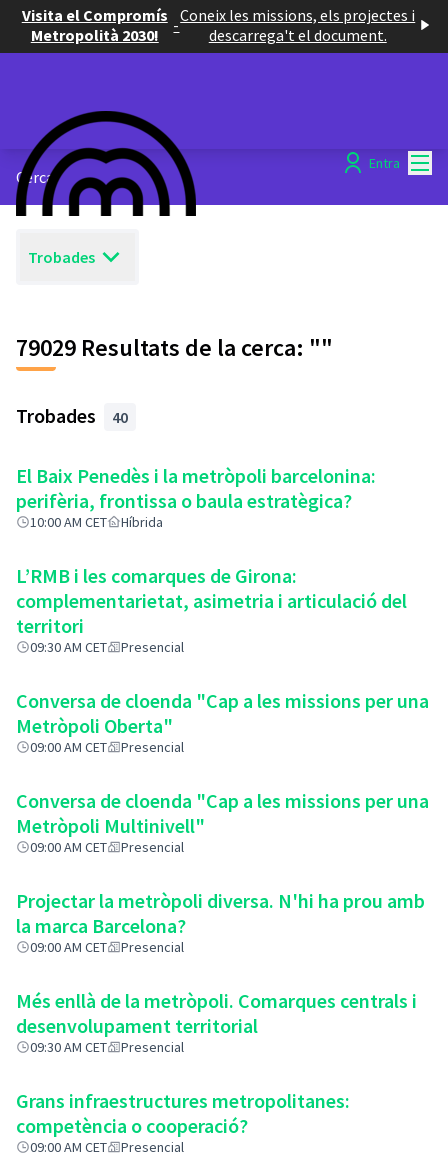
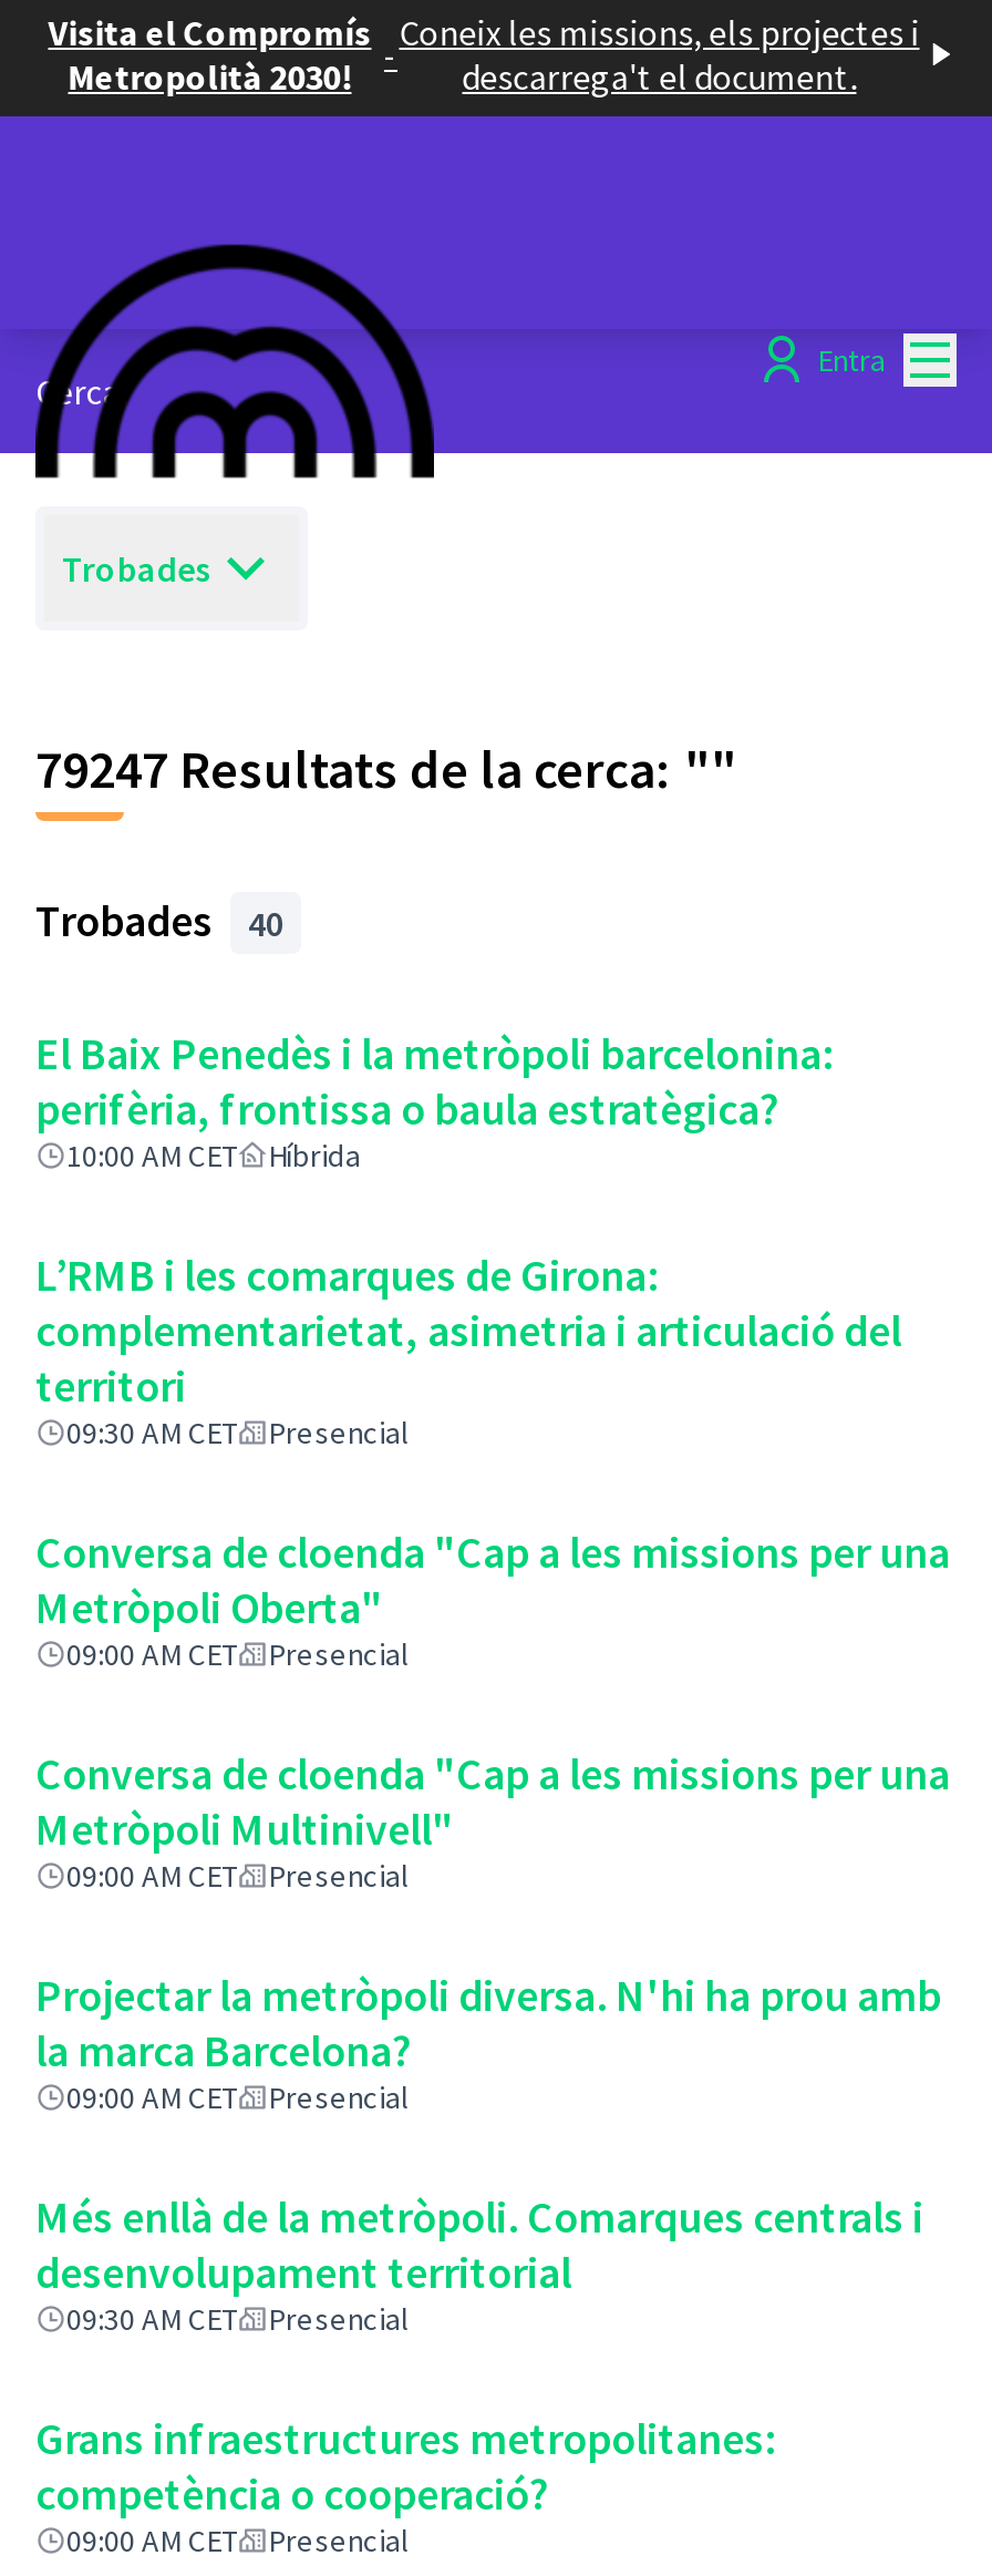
[16,332,333,363] 79029 Resultats de la cerca: "" -> [35,735,737,803] 79247 Resultats de la cerca: ""

